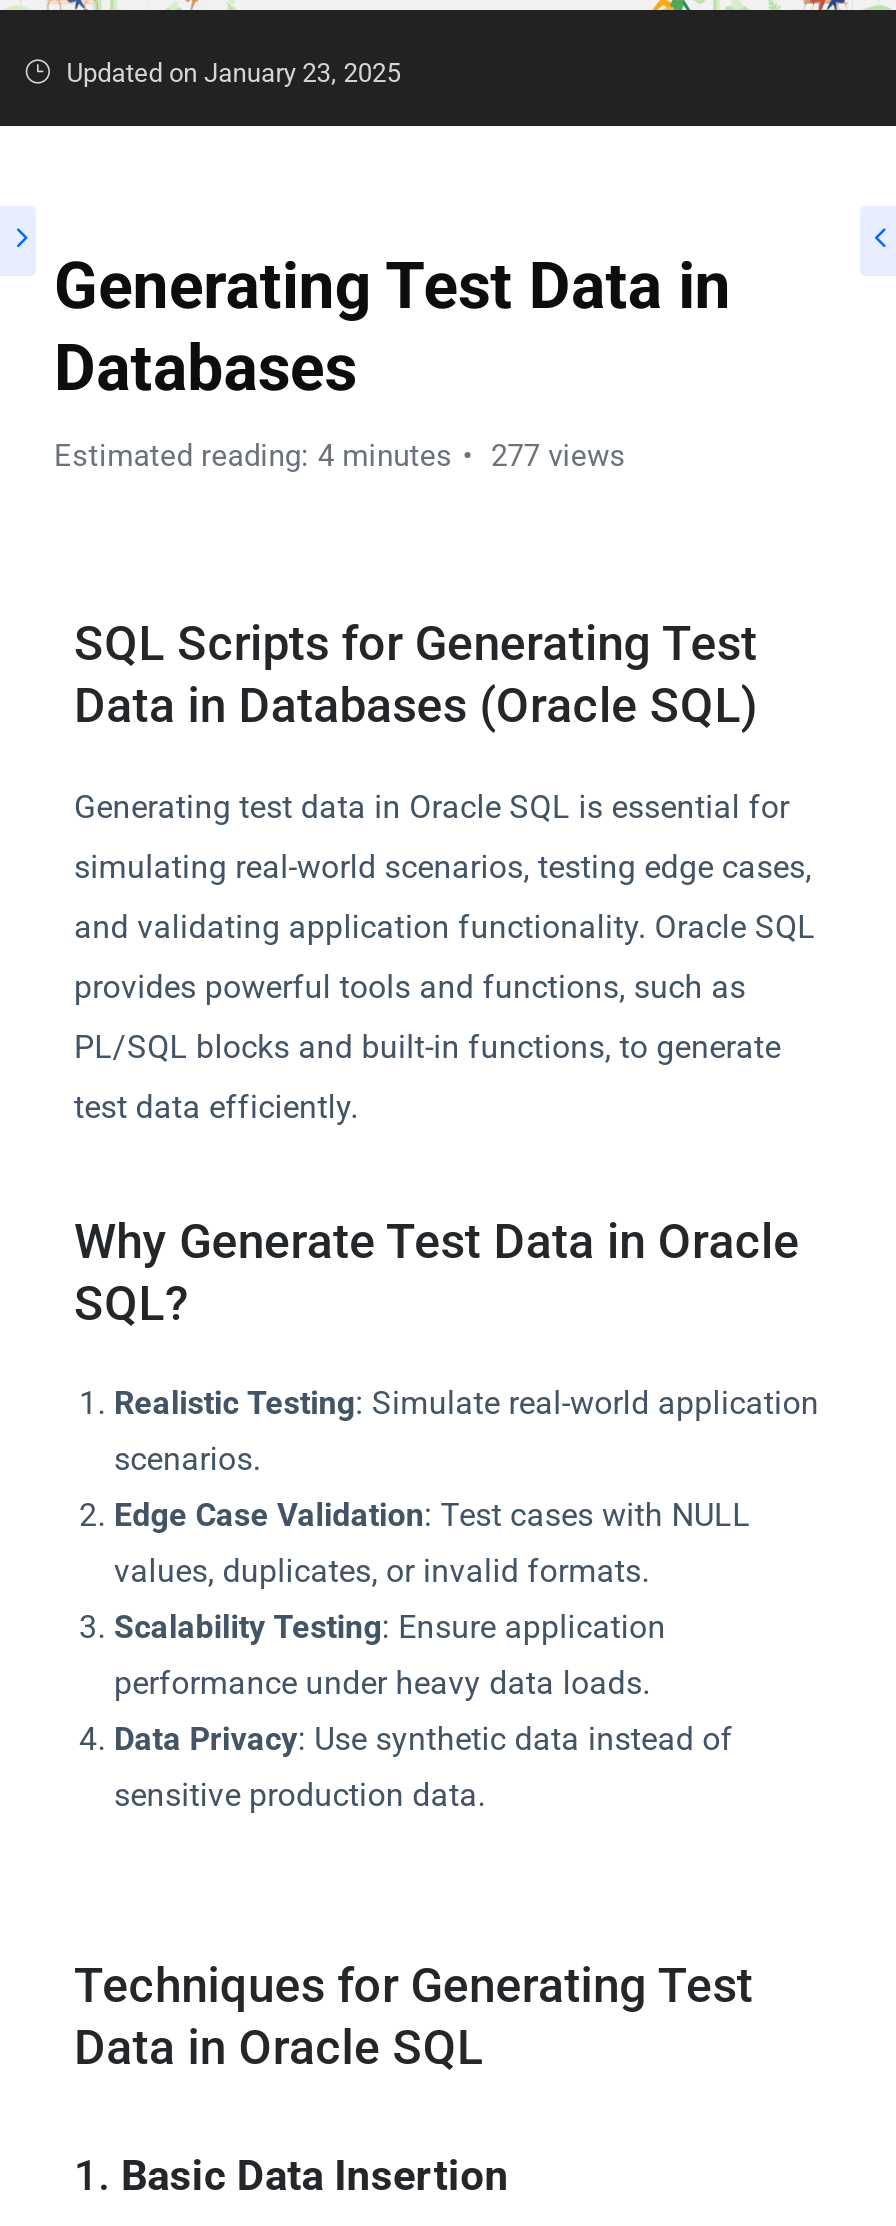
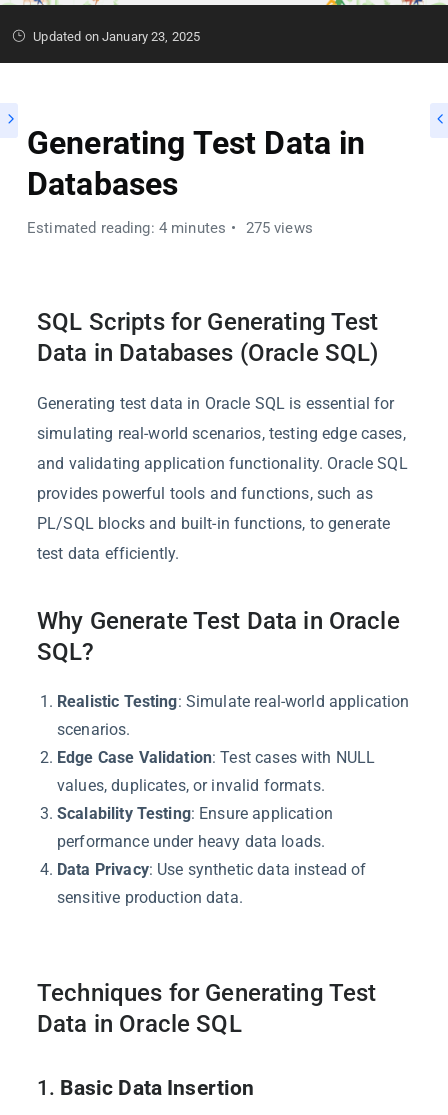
[54,438,626,474] Estimated reading: 4 minutes 277 views -> [27,219,313,237] Estimated reading: 4 minutes 275 views

